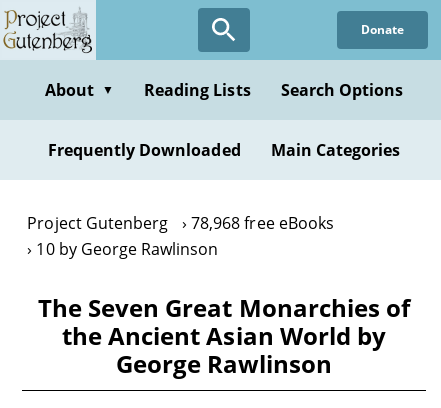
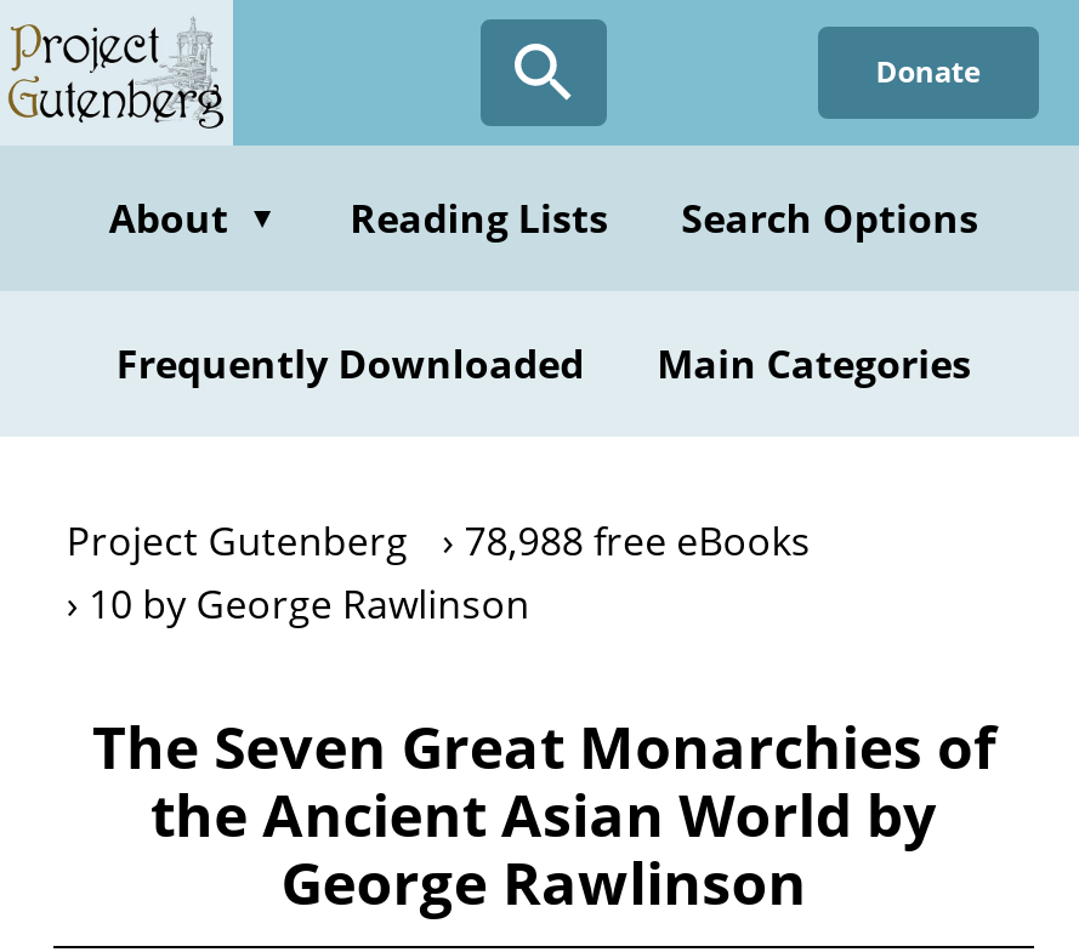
[27,212,334,234] Project Gutenberg 78,968 free eBooks -> [67,514,811,568] Project Gutenberg 78,988 free eBooks

